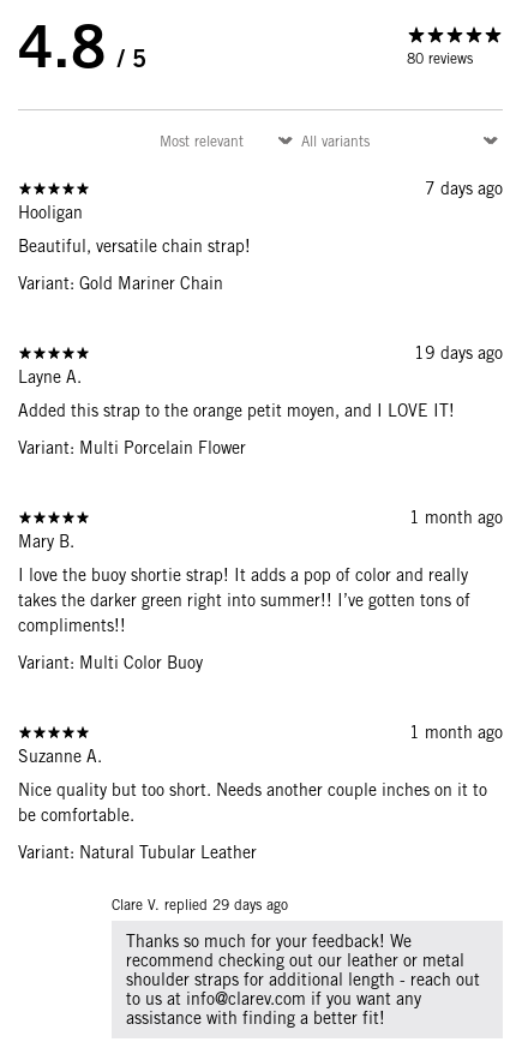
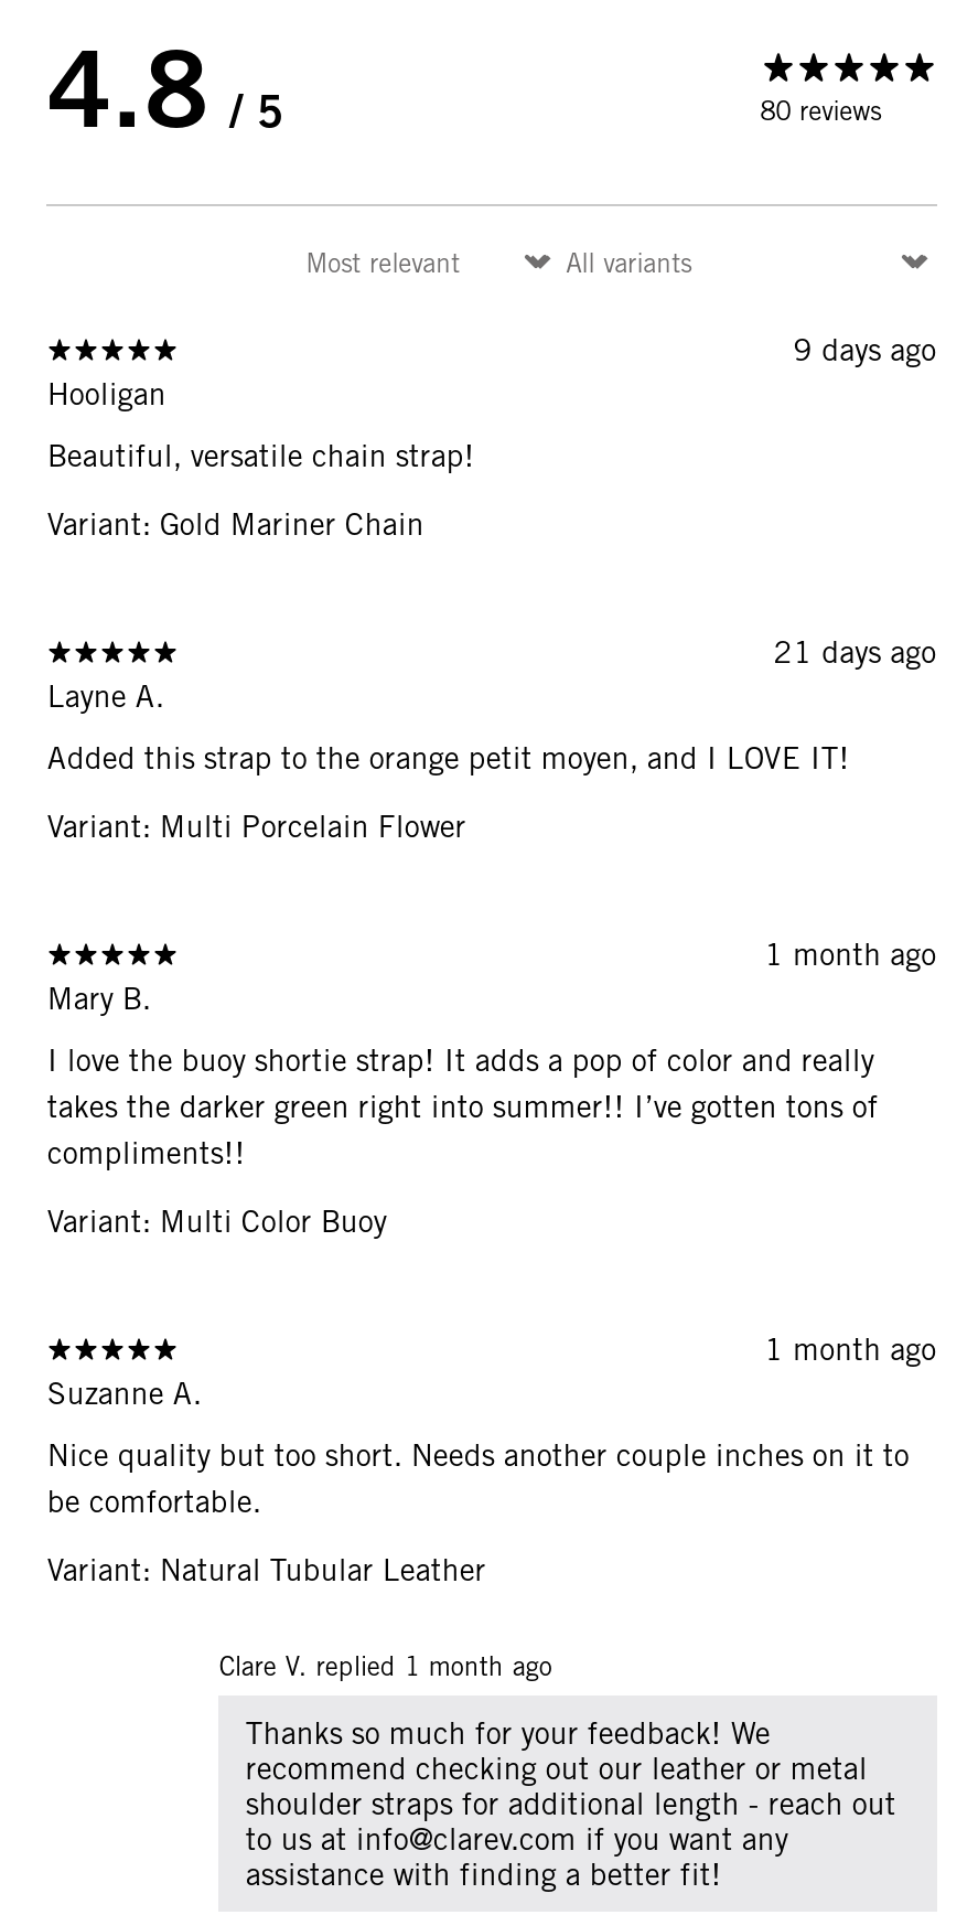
[424,179,502,198] 7 days ago -> [793,332,936,367] 9 days ago
[414,343,502,362] 19 days ago -> [773,634,936,669] 21 days ago
[112,895,288,913] Clare V. replied 29 days ago -> [219,1649,552,1682] Clare V. replied 1 month ago

